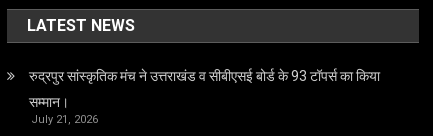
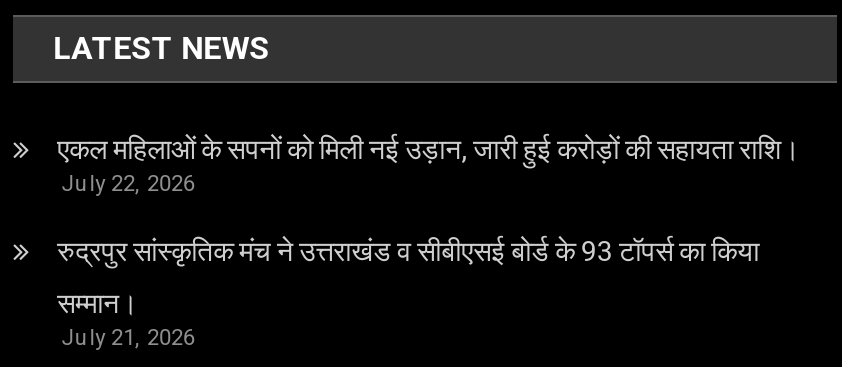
none -> [57,134,799,198] एकल महिलाओं के सपनों को मिली नई उड़ान, जारी हुई करोड़ों की सहायता राशि। | July 22, 2026

